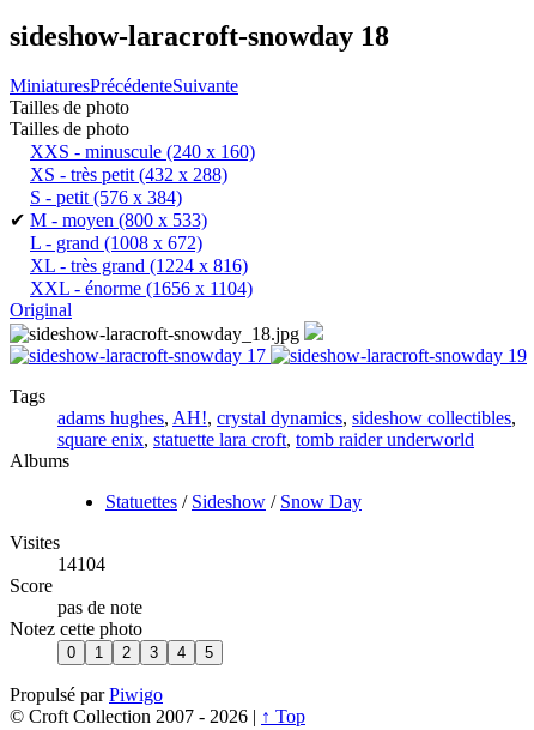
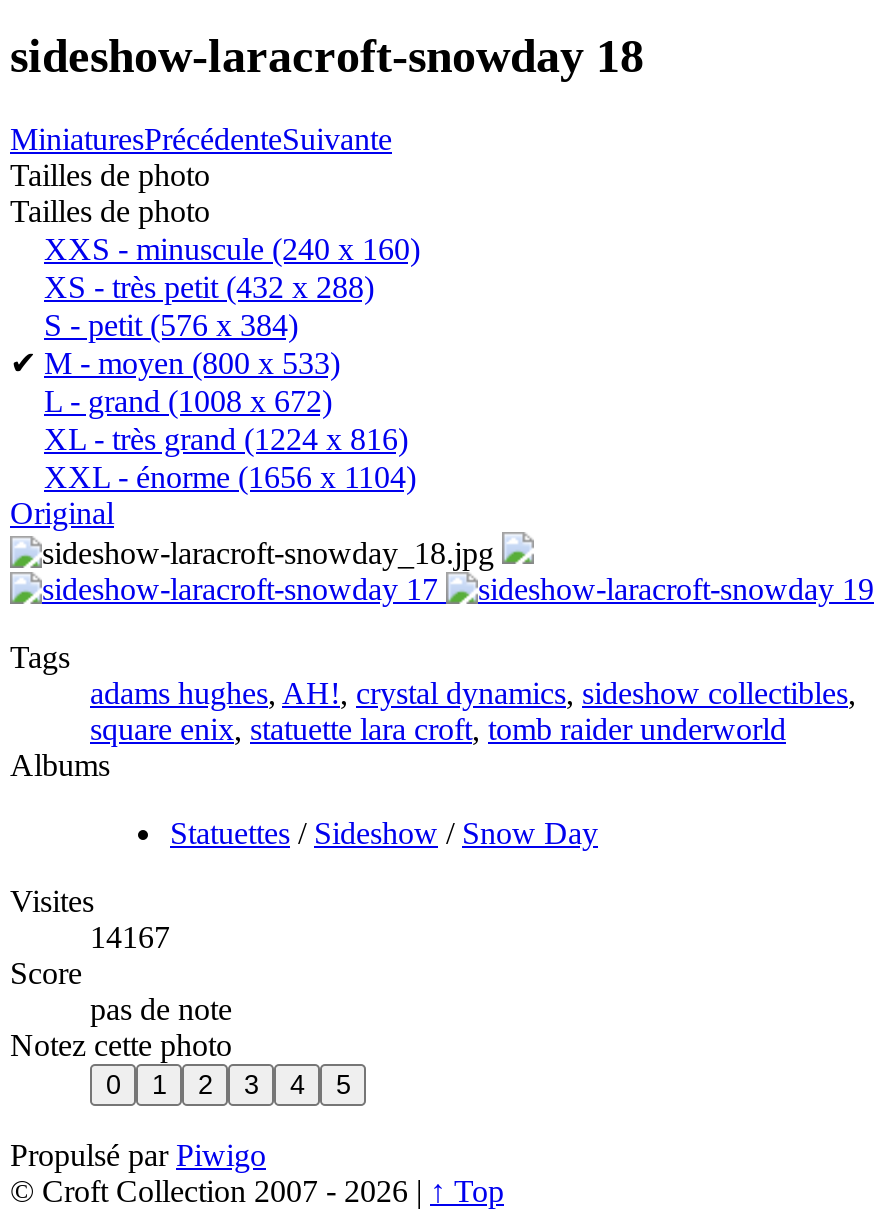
[57,554,105,575] 14104 -> [90,921,170,955] 14167

